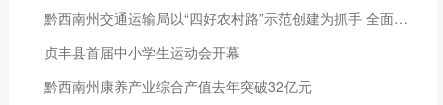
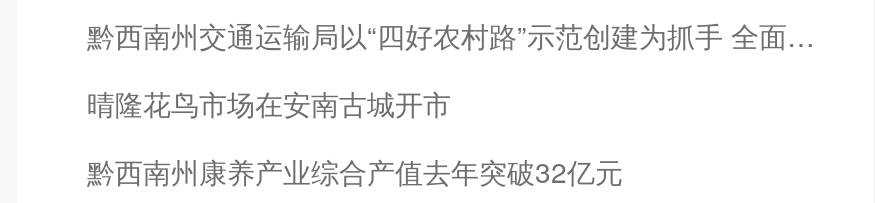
[44,42,240,62] 贞丰县首届中小学生运动会开幕 -> [87,83,451,123] 晴隆花鸟市场在安南古城开市

